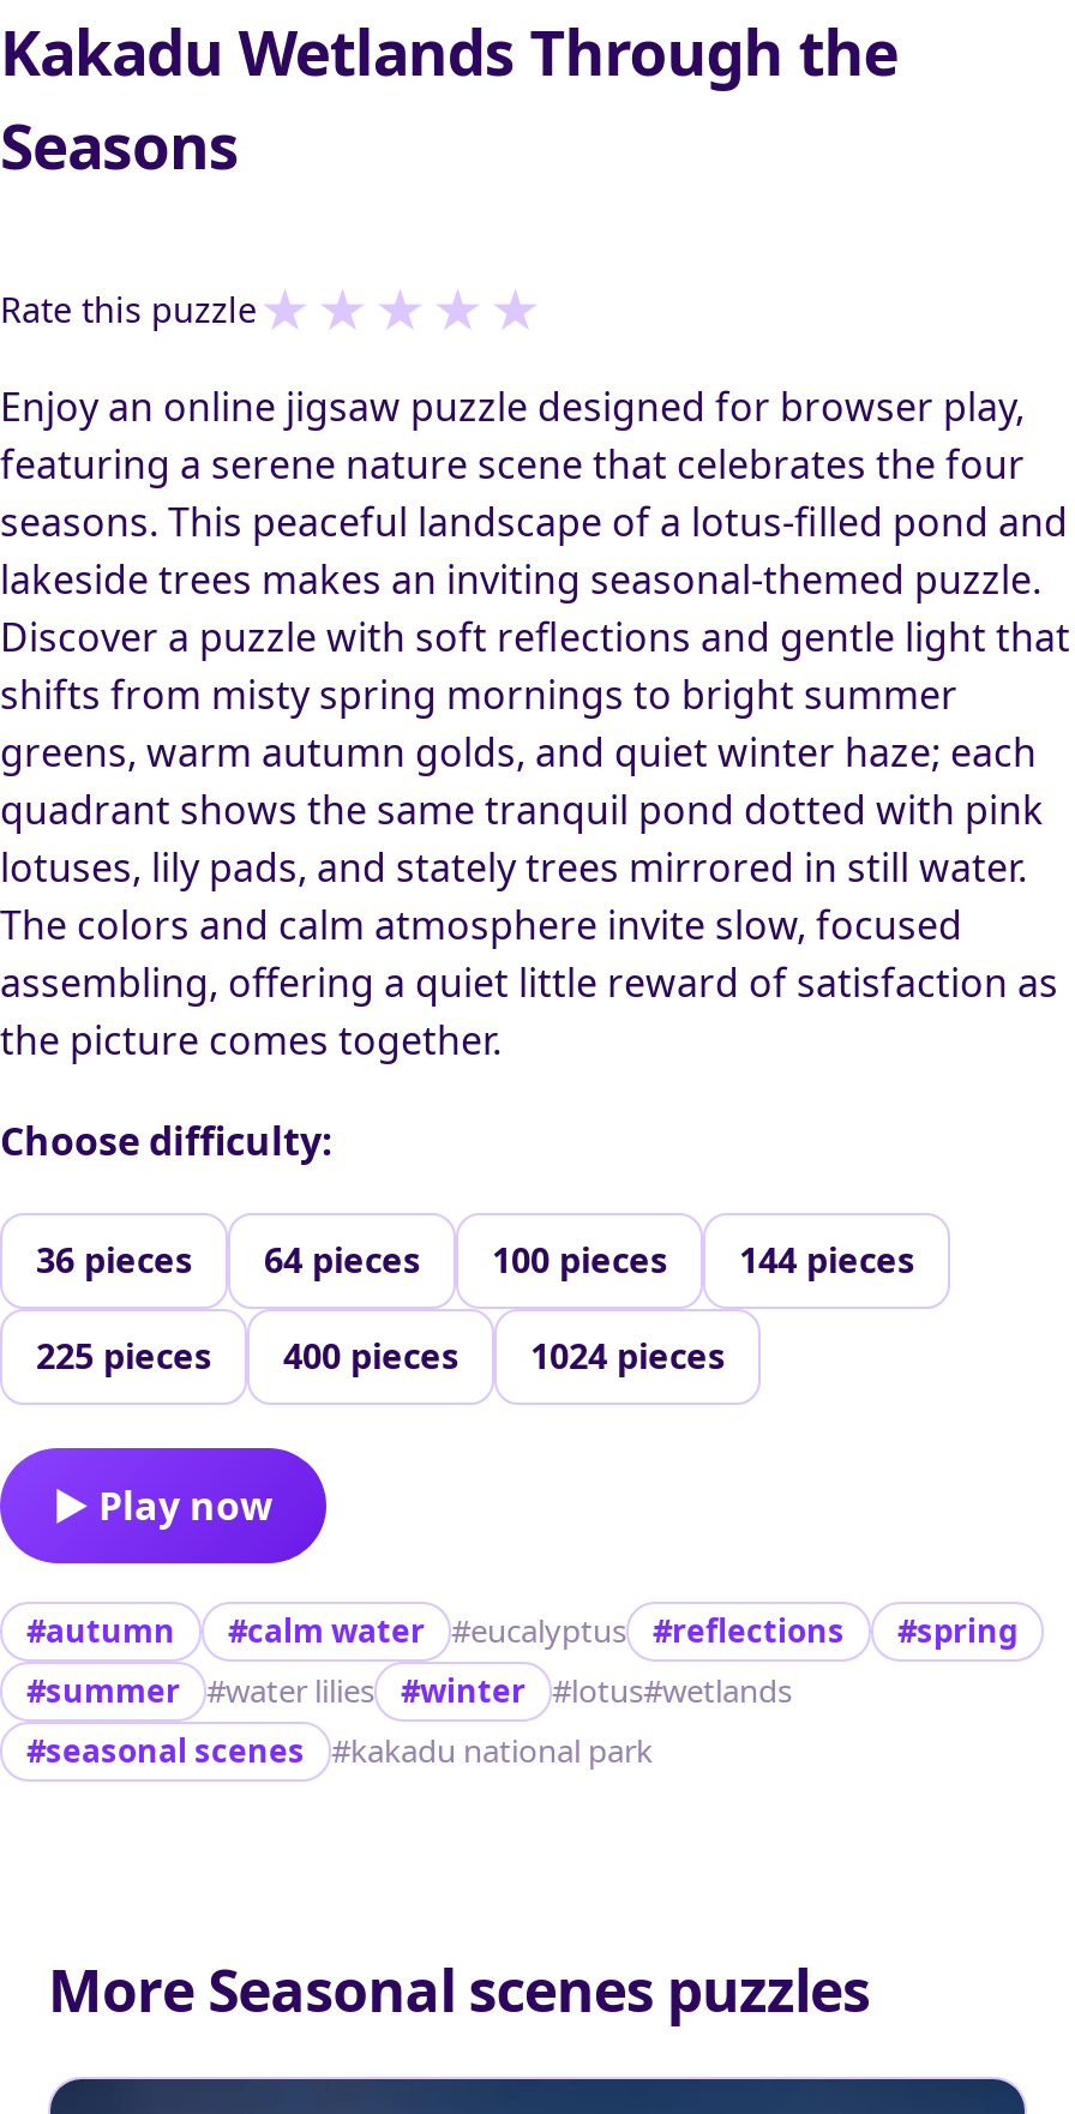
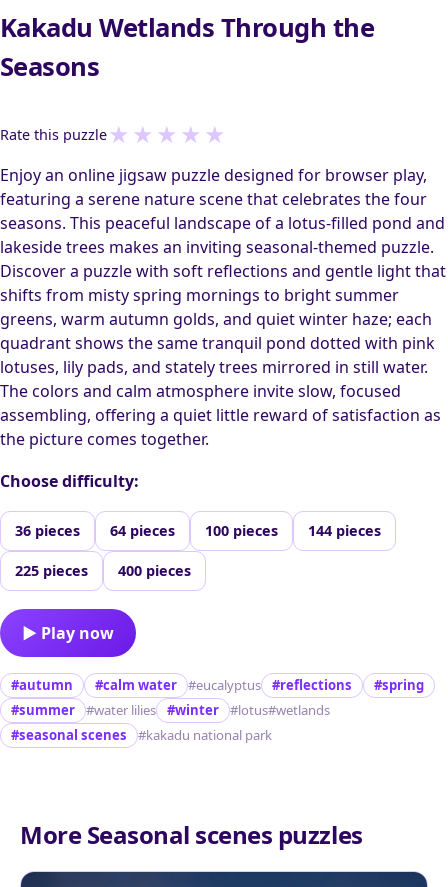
[530,1334,725,1380] 1024 pieces -> none

